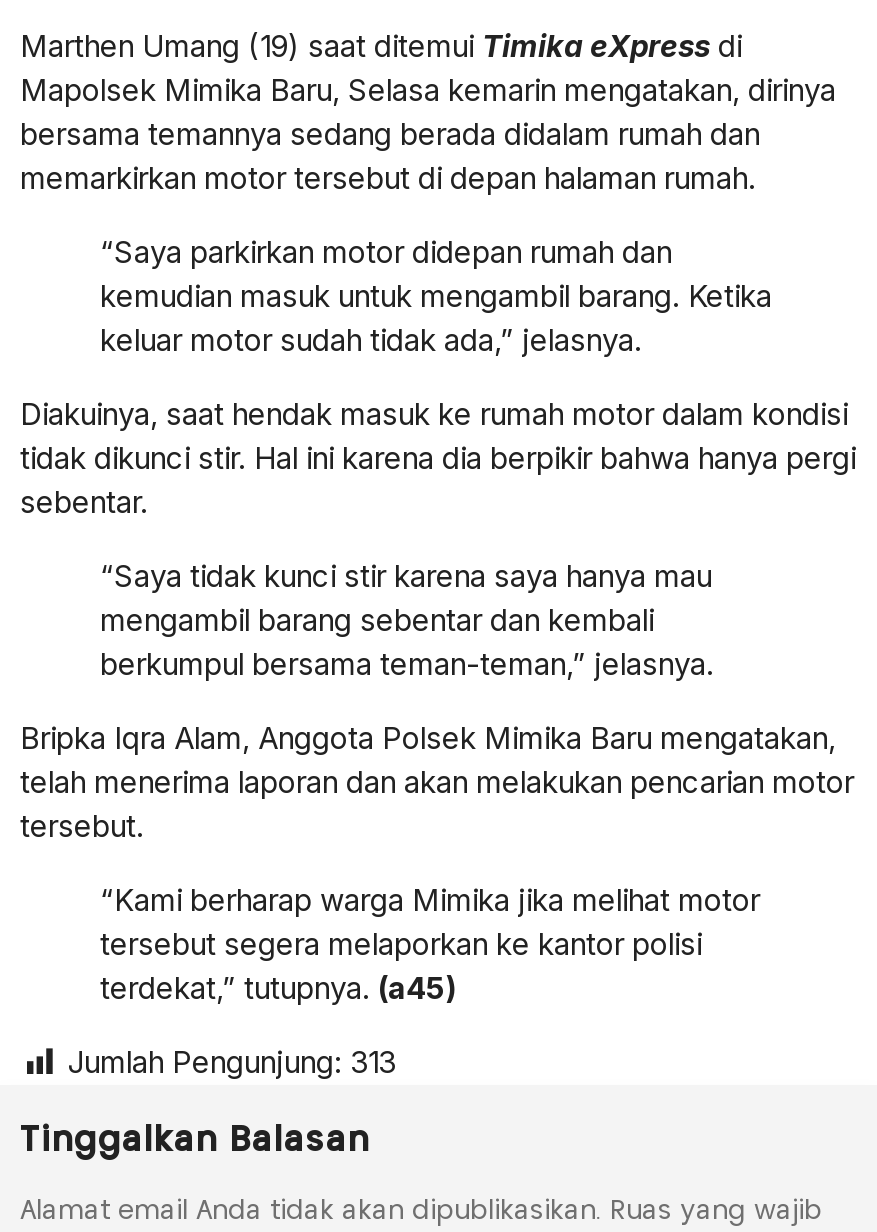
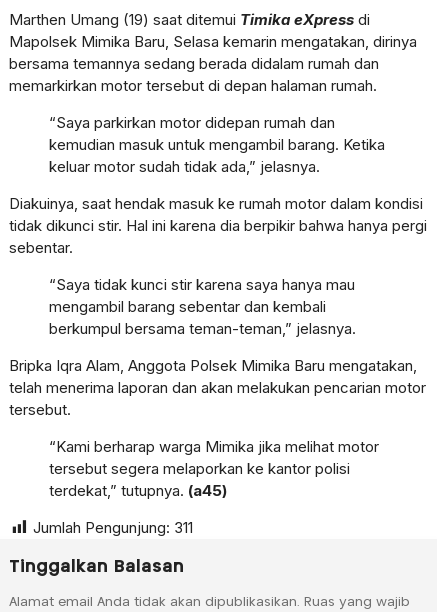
[68,1044,396,1082] Jumlah Pengunjung: 313 -> [33,518,193,537] Jumlah Pengunjung: 311

